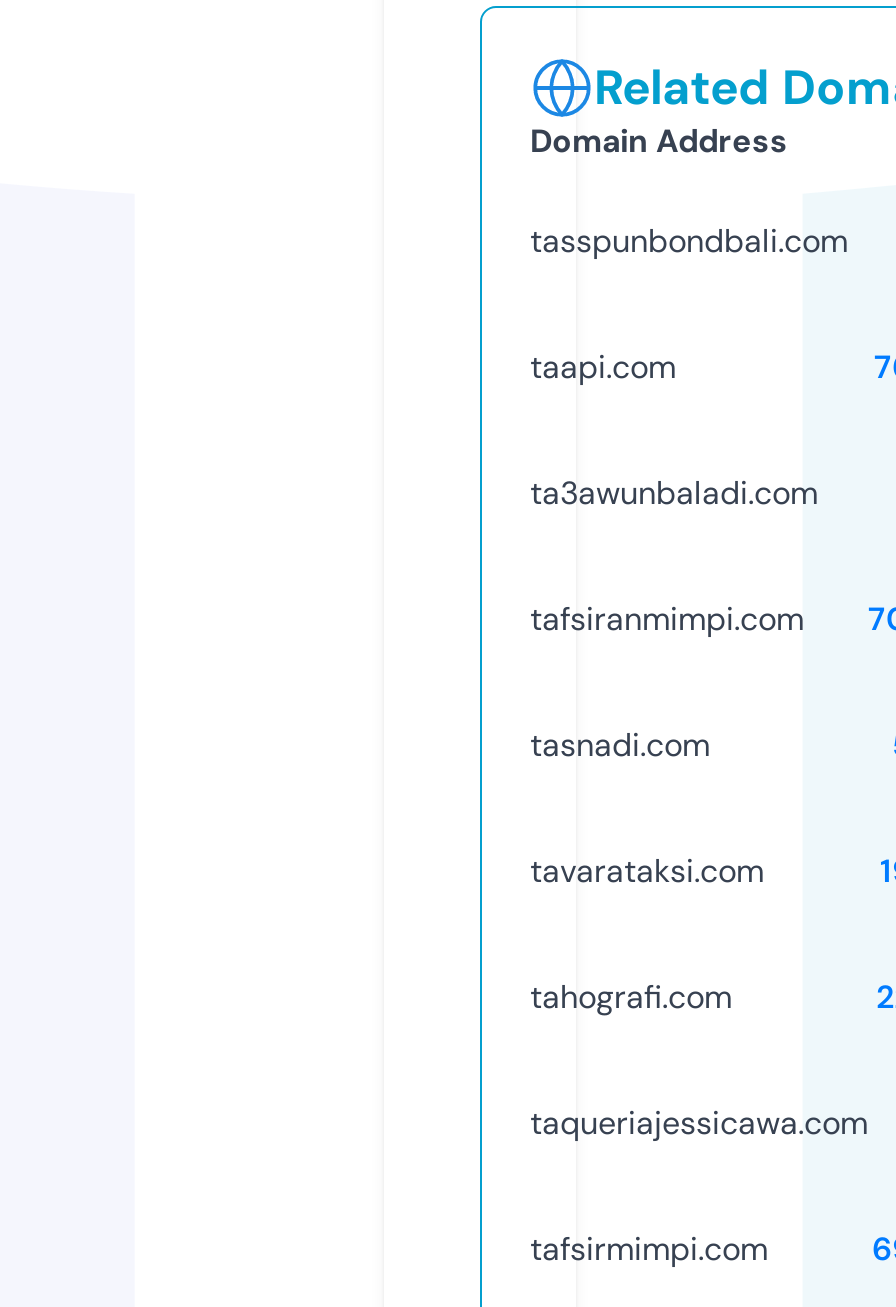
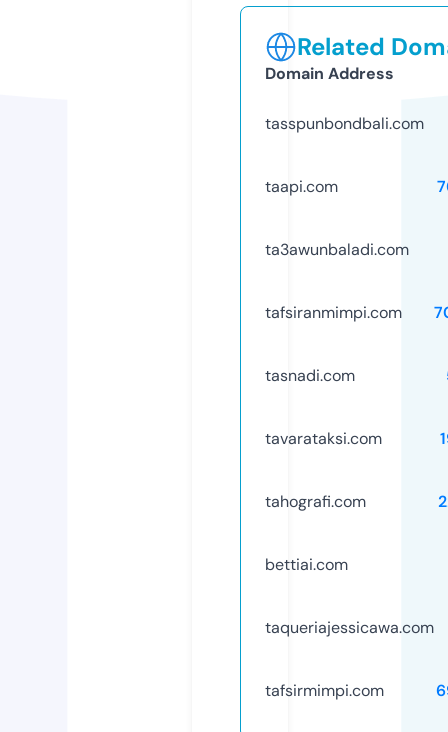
none -> [265,554,348,575] bettiai.com

